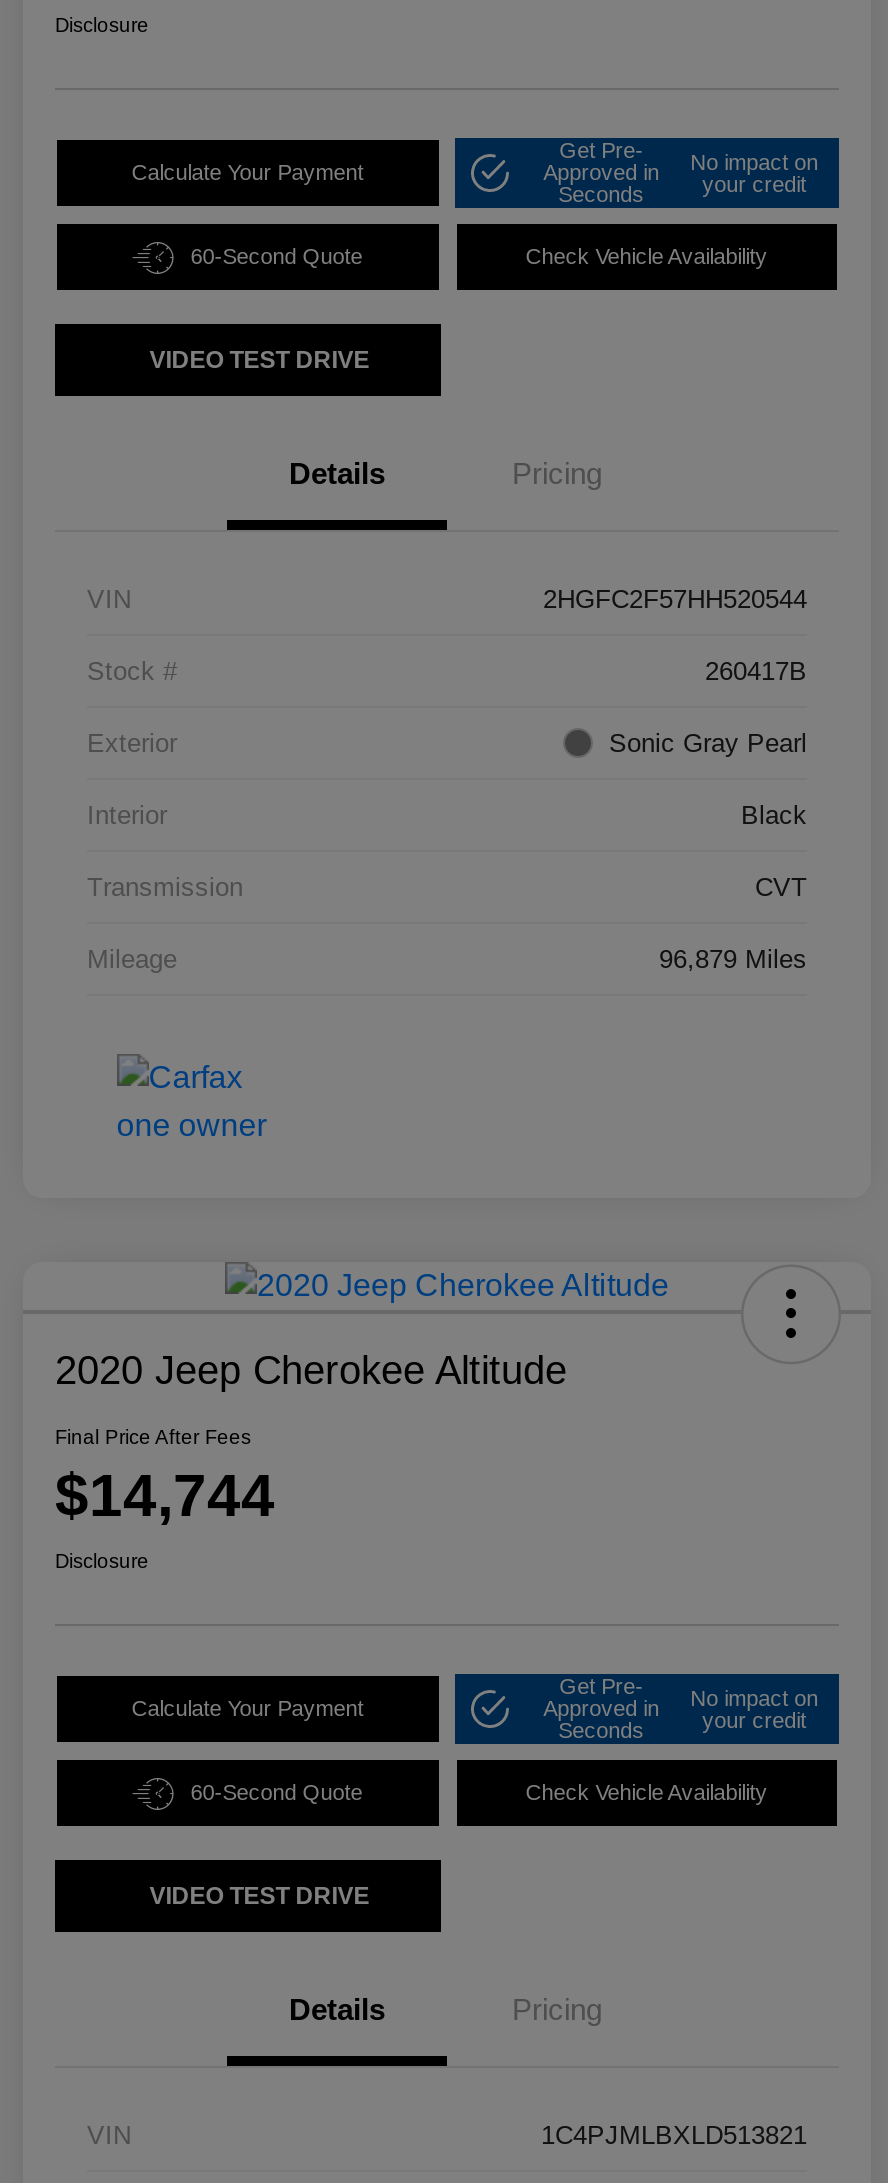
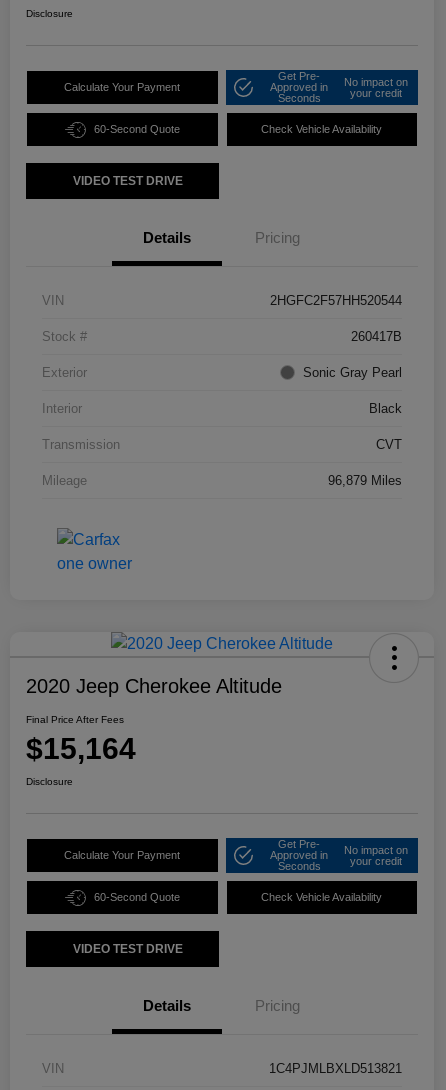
[55,1462,275,1528] $14,744 -> [26,732,136,765] $15,164

